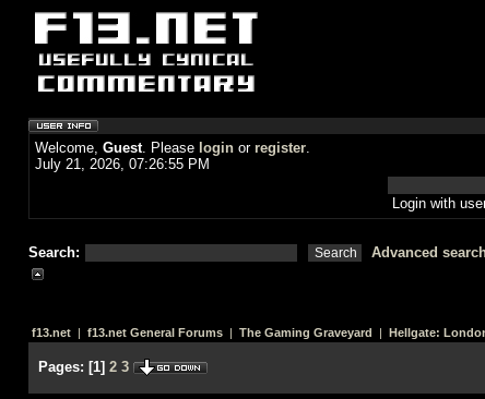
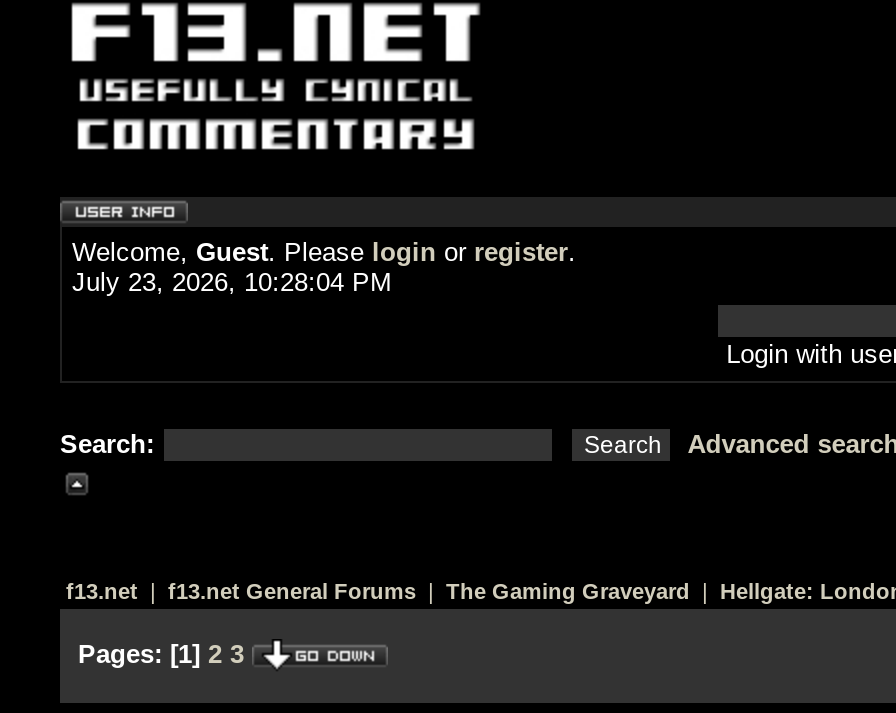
[35,156,210,172] July 21, 2026, 07:26:55 PM -> [72,267,392,297] July 23, 2026, 10:28:04 PM

